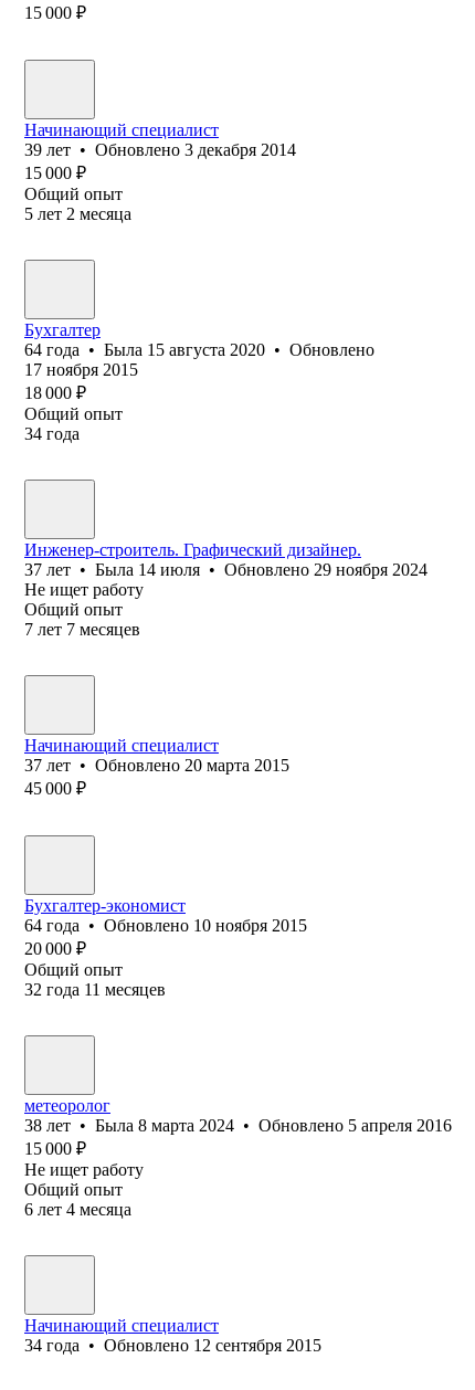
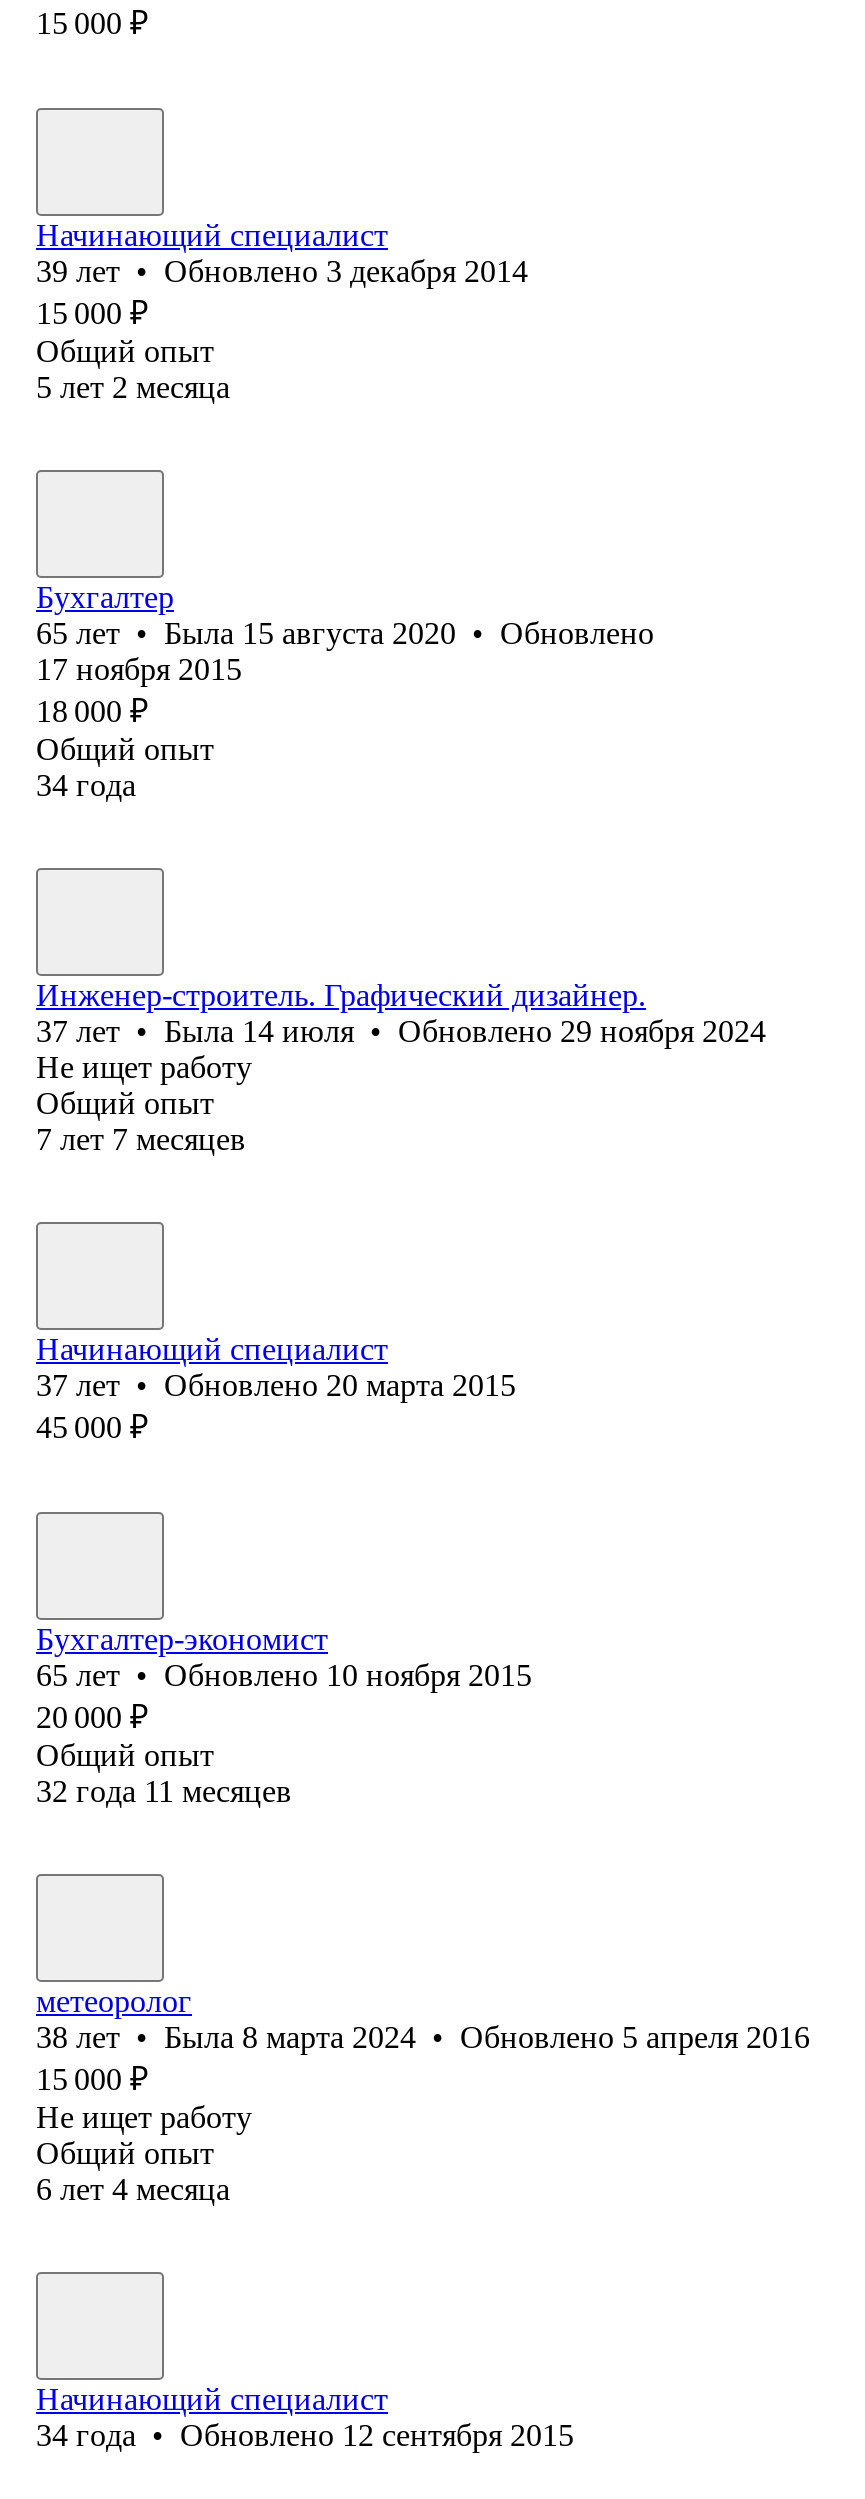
[24,340,374,359] 64 года • Была 15 августа 2020 • Обновлено -> [36,616,654,650] 65 лет • Была 15 августа 2020 • Обновлено
[24,916,307,935] 64 года • Обновлено 10 ноября 2015 -> [36,1658,532,1692] 65 лет • Обновлено 10 ноября 2015

